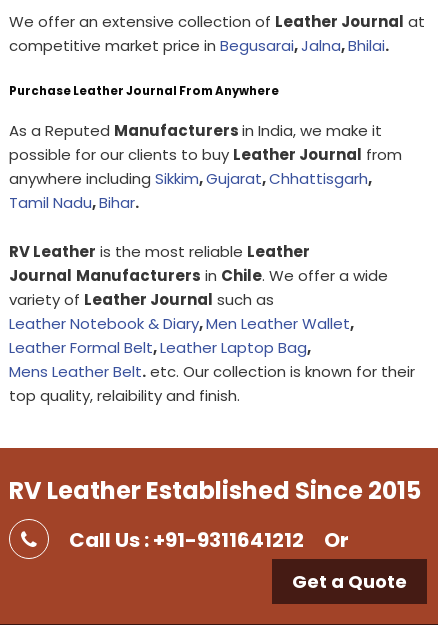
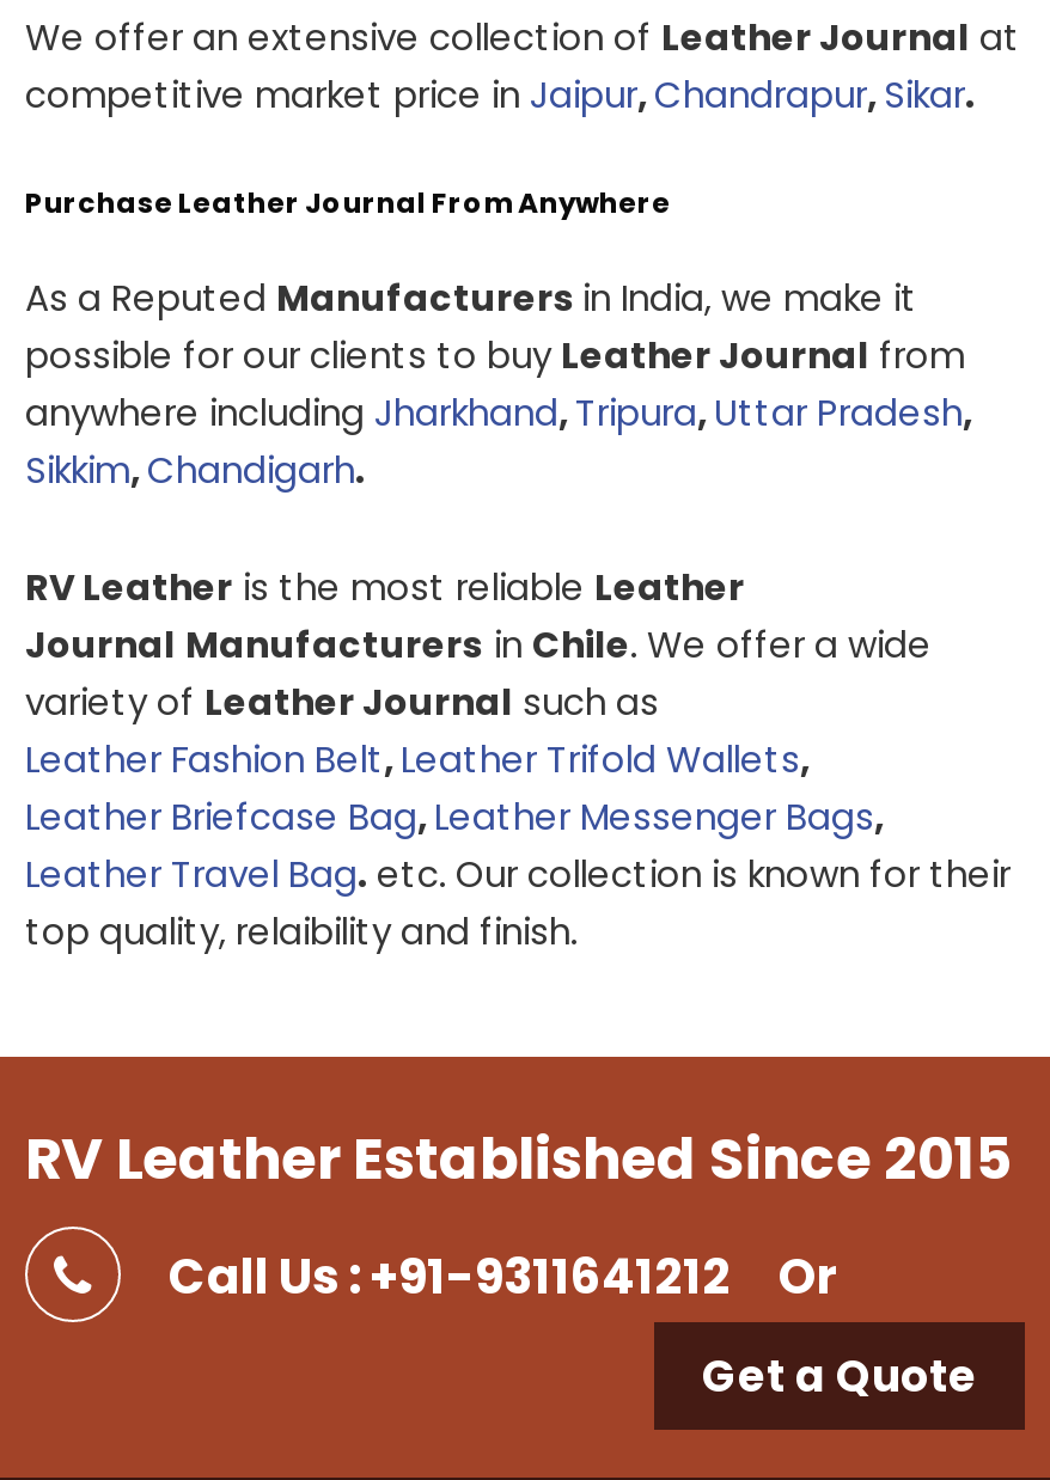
[9,35,389,56] competitive market price in Begusarai, Jalna, Bhilai. -> [25,69,975,120] competitive market price in Jaipur, Chandrapur, Sikar.
[9,168,372,213] anywhere including Sikkim, Gujarat, Chhattisgarh, | Tamil Nadu, Bihar. -> [25,387,972,495] anywhere including Jharkhand, Tripura, Uttar Pradesh, | Sikkim, Chandigarh.
[9,313,415,382] Leather Notebook & Diary, Men Leather Wallet, | Leather Formal Belt, Leather Laptop Bag, | Mens Leather Belt. etc. Our collection is known for their -> [25,734,1011,899] Leather Fashion Belt, Leather Trifold Wallets, | Leather Briefcase Bag, Leather Messenger Bags, | Leather Travel Bag. etc. Our collection is known for their

